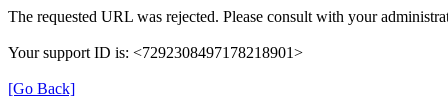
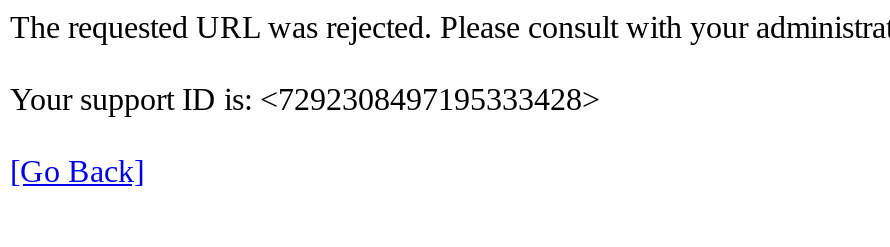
[8,44,303,61] Your support ID is: <7292308497178218901> -> [10,82,600,116] Your support ID is: <7292308497195333428>

